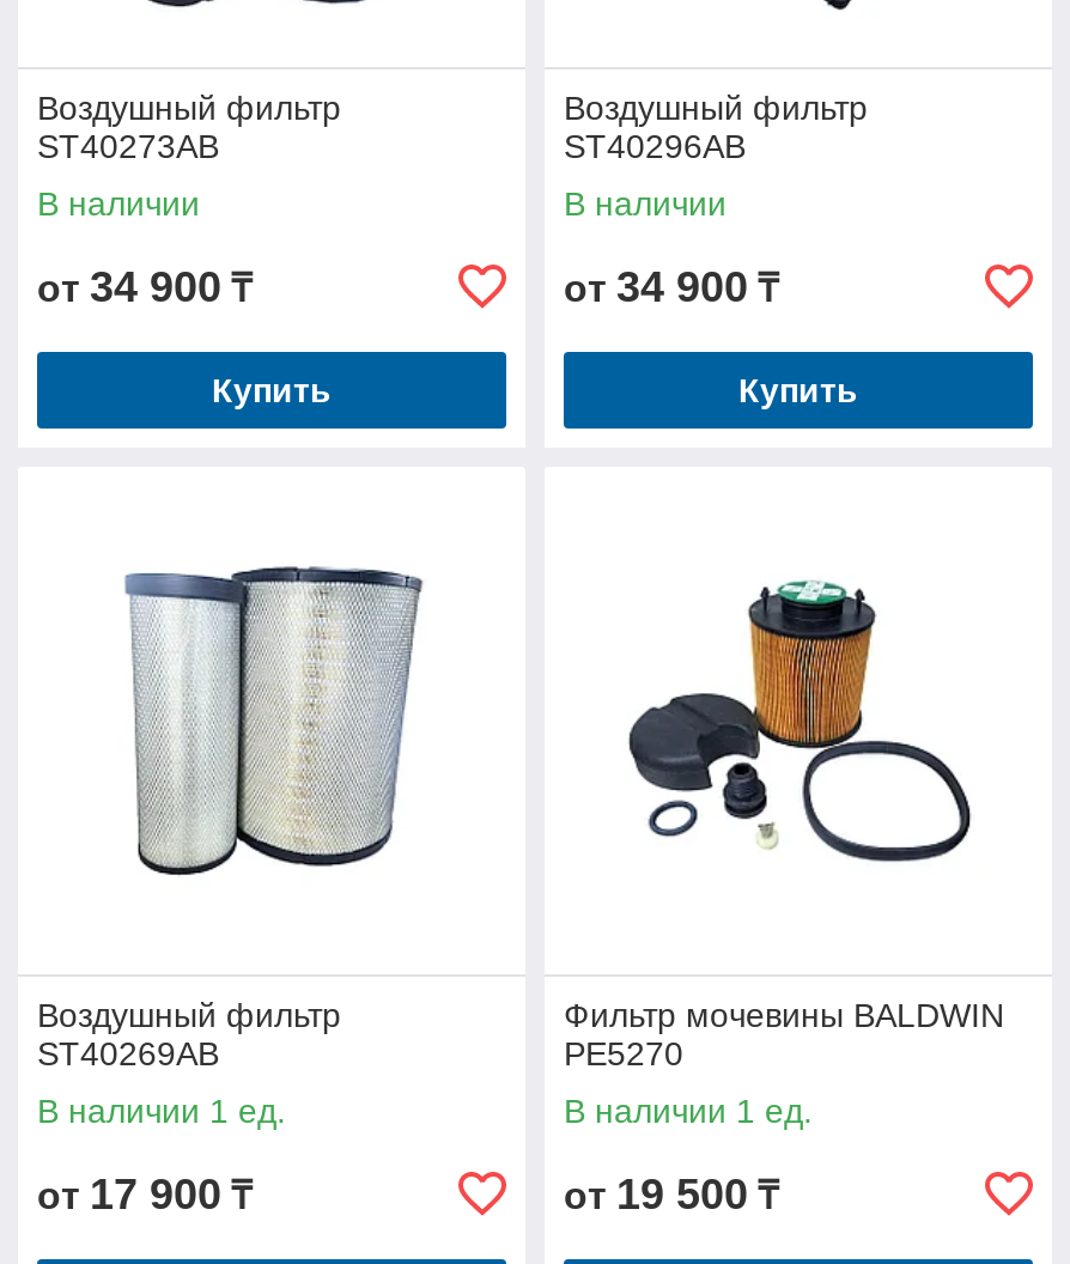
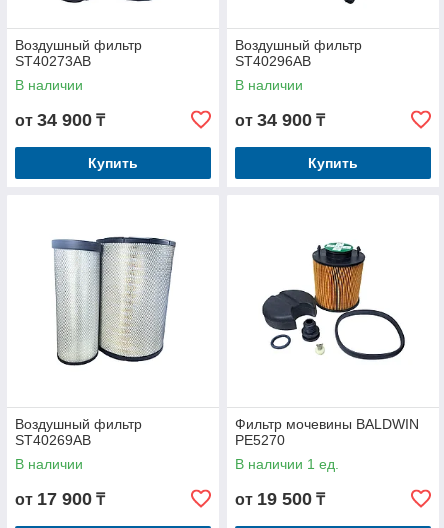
[37,1092,286,1130] В наличии 1 ед. -> [15,456,83,472] В наличии

